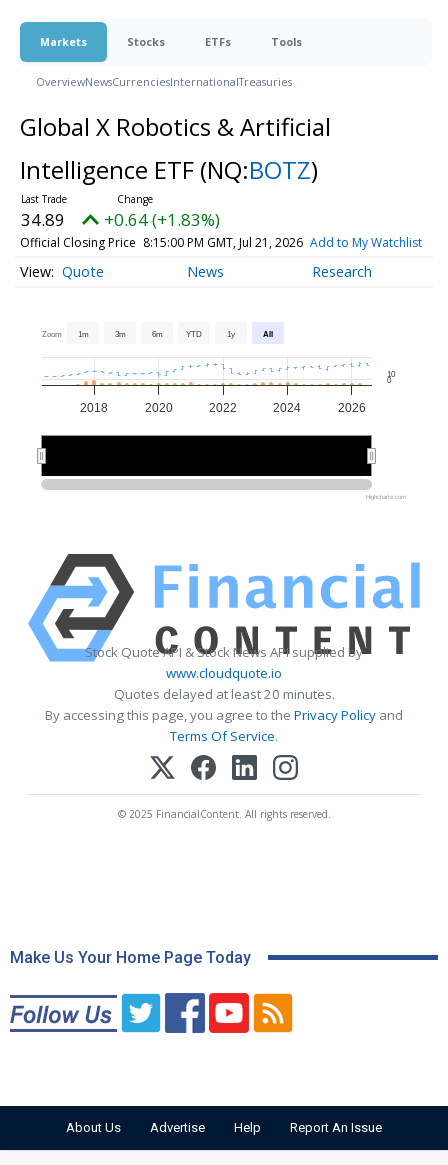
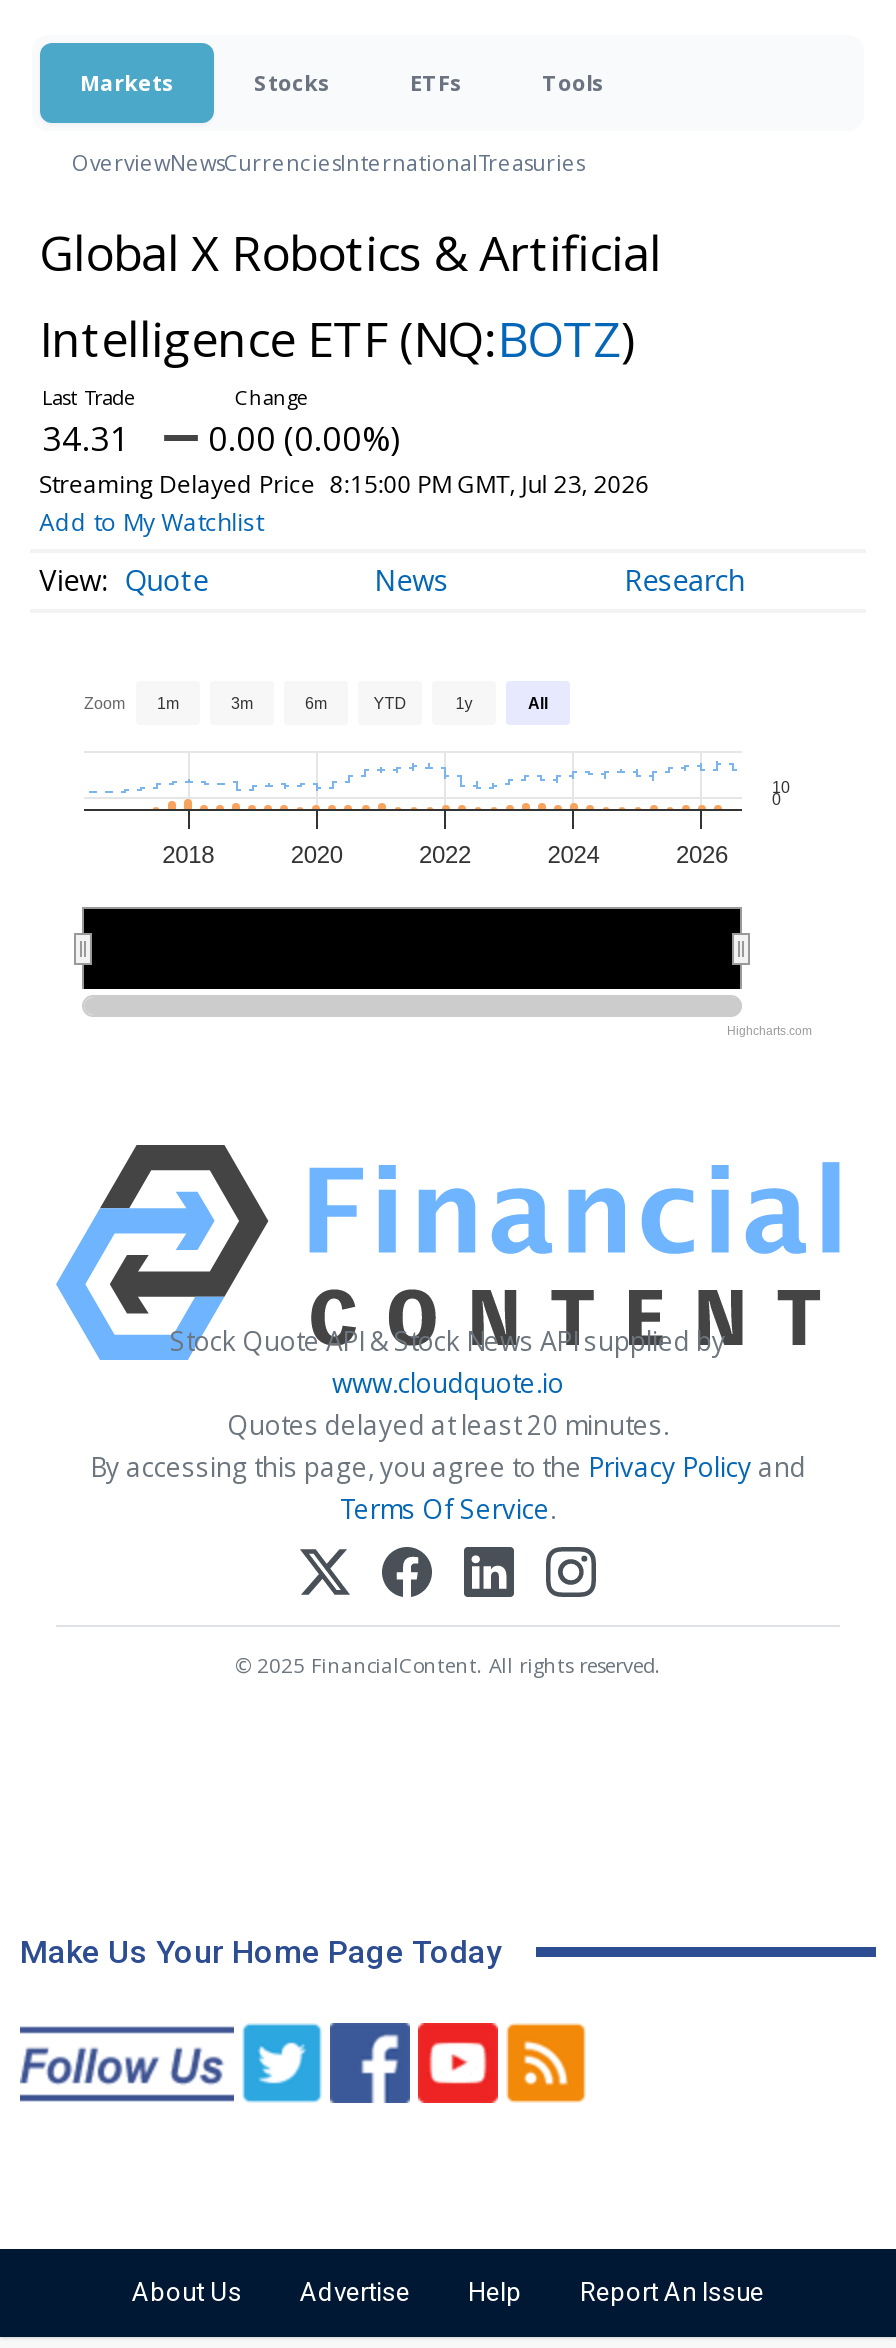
[20,208,422,251] 34.89 | +0.64 (+1.83%) | Official Closing Price 8:15:00 PM GMT, Jul 21, 2026 Add to My Watchlist -> [39,415,650,539] 34.31 | 0.00 (0.00%) | Streaming Delayed Price 8:15:00 PM GMT, Jul 23, 2026 | Add to My Watchlist

